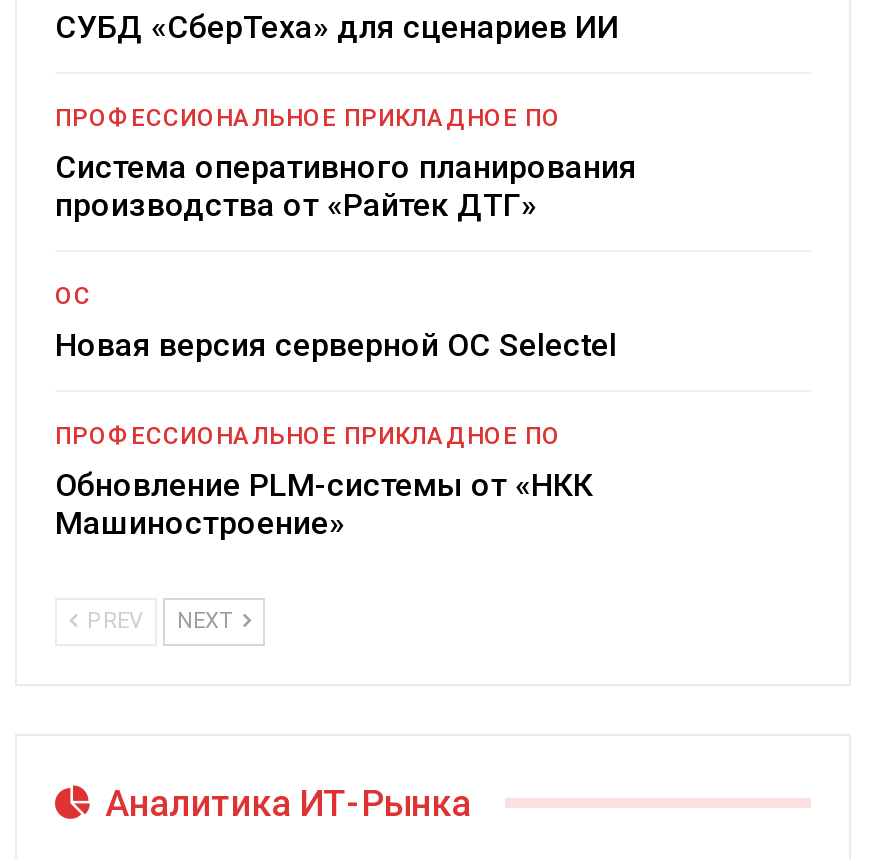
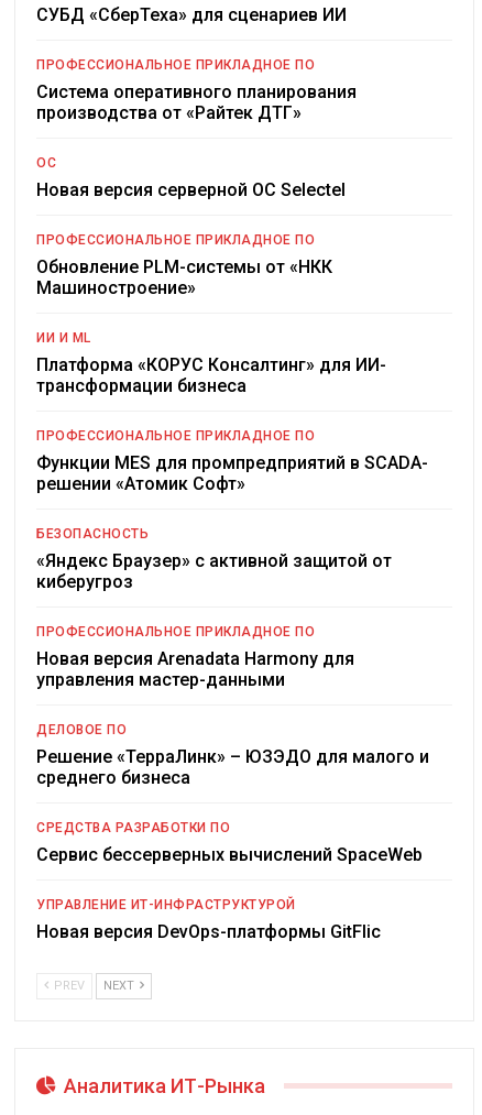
none -> [36,330,429,942] ИИ И ML | Платформа «КОРУС Консалтинг» для ИИ- | трансформации бизнеса | ПРОФЕССИОНАЛЬНОЕ ПРИКЛАДНОЕ ПО | Функции MES для промпредприятий в SCADA- | решении «Атомик Софт» | БЕЗОПАСНОСТЬ | «Яндекс Браузер» с активной защитой от | киберугроз | ПРОФЕССИОНАЛЬНОЕ ПРИКЛАДНОЕ ПО | Новая версия Arenadata Harmony для | управления мастер-данными | ДЕЛОВОЕ ПО | Решение «ТерраЛинк» – ЮЗЭДО для малого и | среднего бизнеса | СРЕДСТВА РАЗРАБОТКИ ПО | Сервис бессерверных вычислений SpaceWeb | УПРАВЛЕНИЕ ИТ-ИНФРАСТРУКТУРОЙ | Новая версия DevOps-платформы GitFlic

